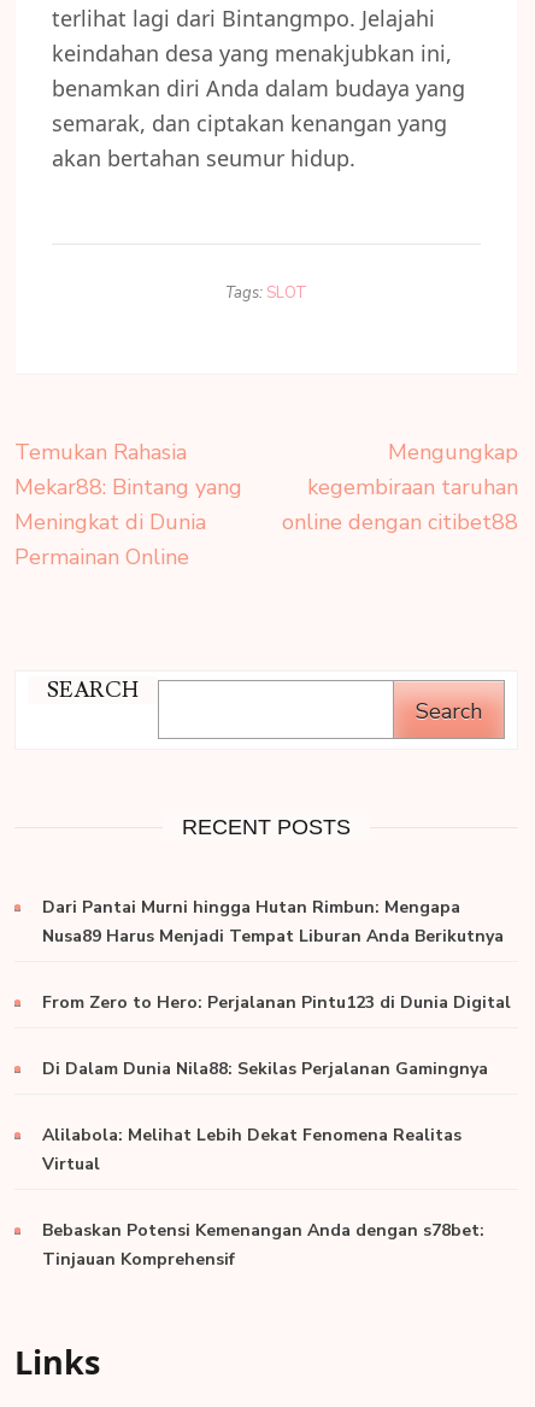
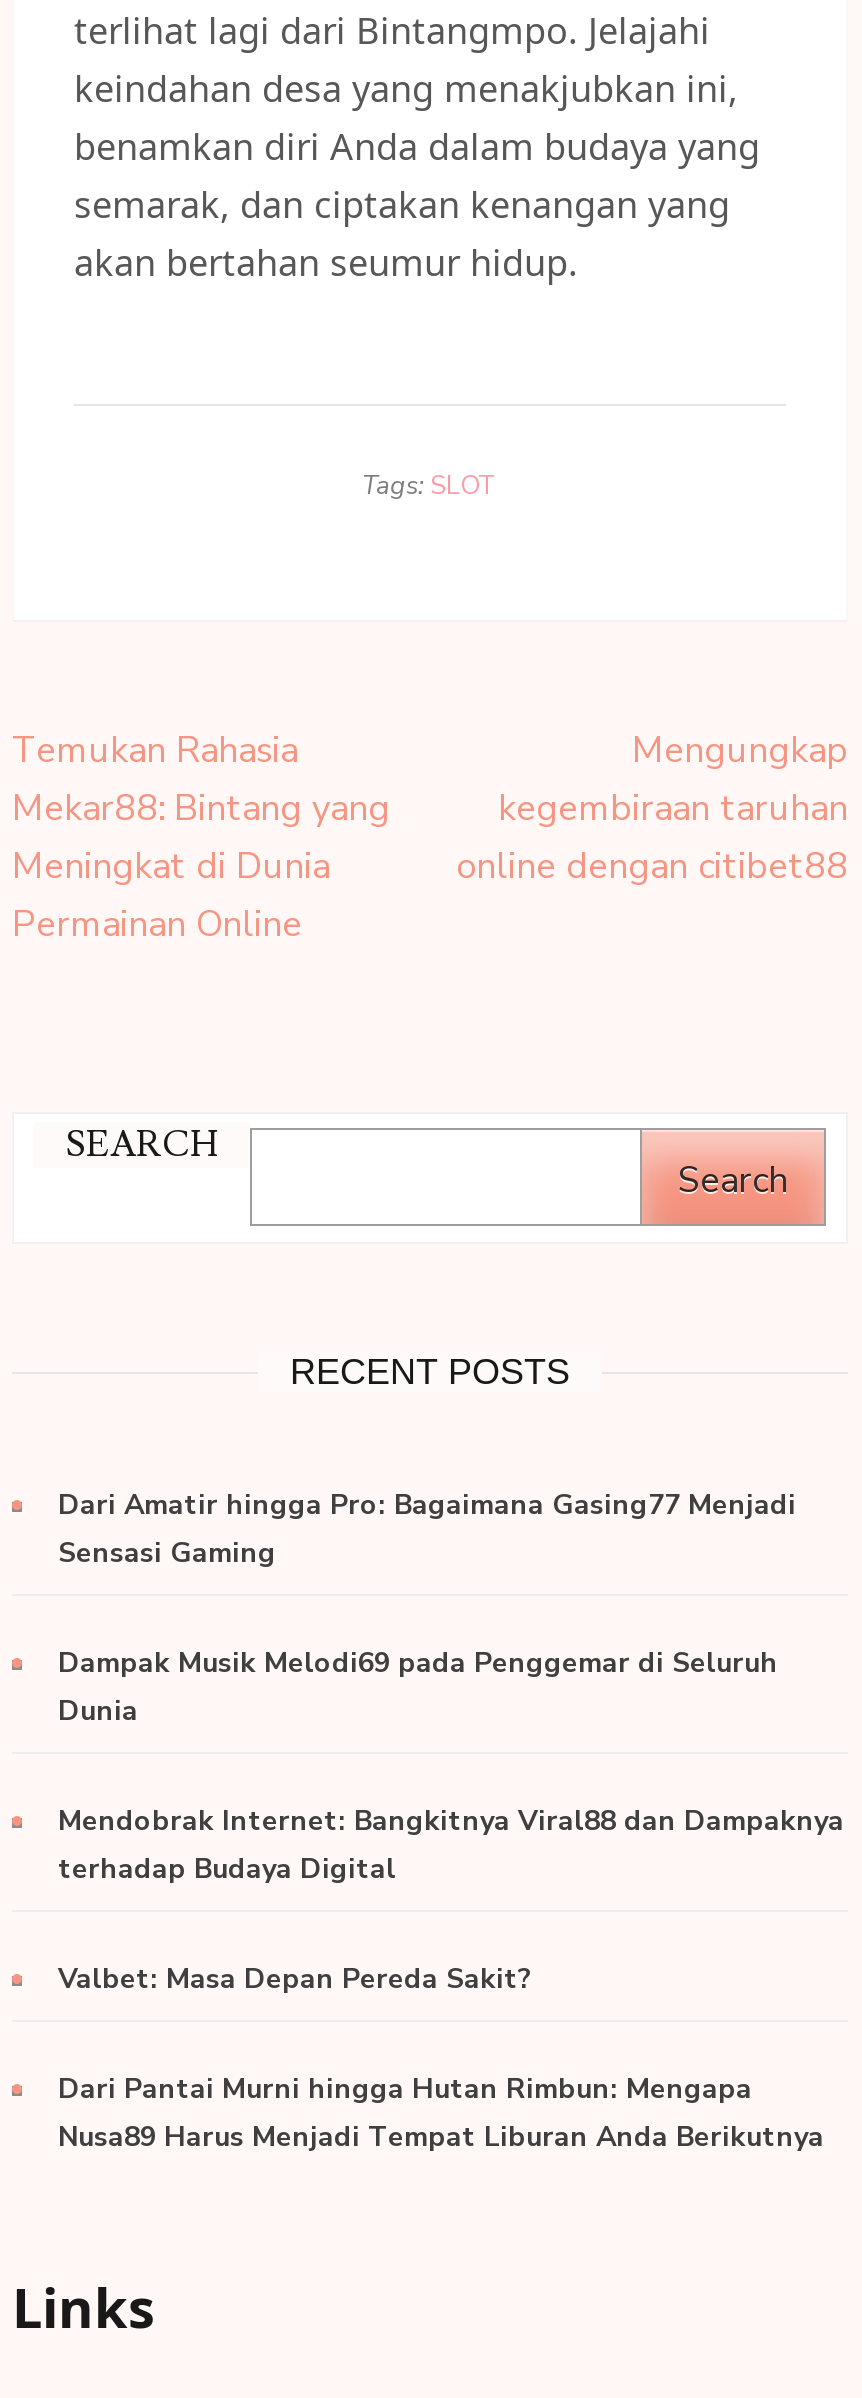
none -> [58,1486,844,1998] Dari Amatir hingga Pro: Bagaimana Gasing77 Menjadi | Sensasi Gaming | Dampak Musik Melodi69 pada Penggemar di Seluruh | Dunia | Mendobrak Internet: Bangkitnya Viral88 dan Dampaknya | terhadap Budaya Digital | Valbet: Masa Depan Pereda Sakit?
moved [42,896,504,948] -> [58,2070,824,2156]: Dari Pantai Murni hingga Hutan Rimbun: Mengapa | Nusa89 Harus Menjadi Tempat Liburan Anda Berikutnya
[42,991,511,1271] From Zero to Hero: Perjalanan Pintu123 di Dunia Digital | Di Dalam Dunia Nila88: Sekilas Perjalanan Gamingnya | Alilabola: Melihat Lebih Dekat Fenomena Realitas | Virtual | Bebaskan Potensi Kemenangan Anda dengan s78bet: | Tinjauan Komprehensif -> none

